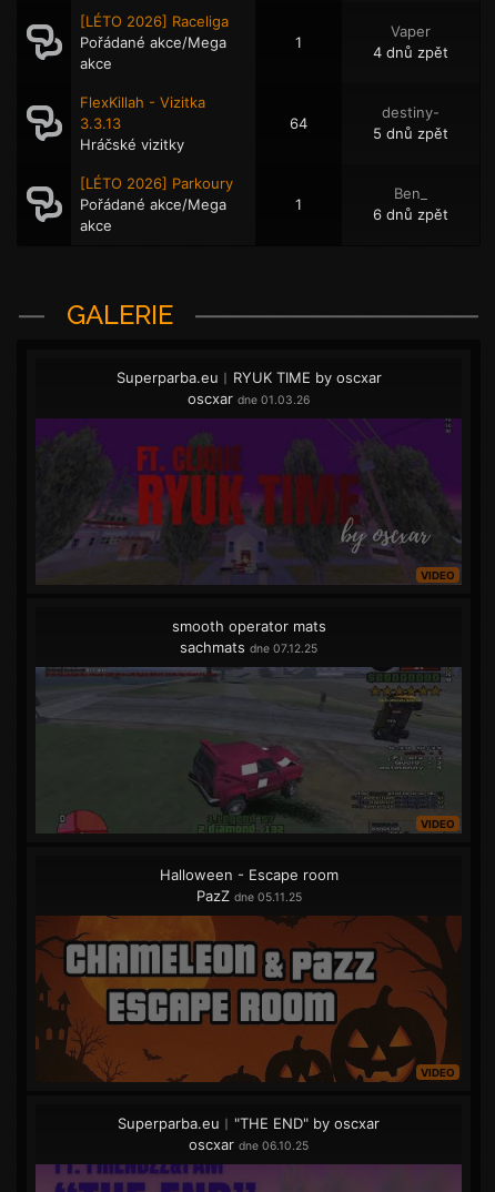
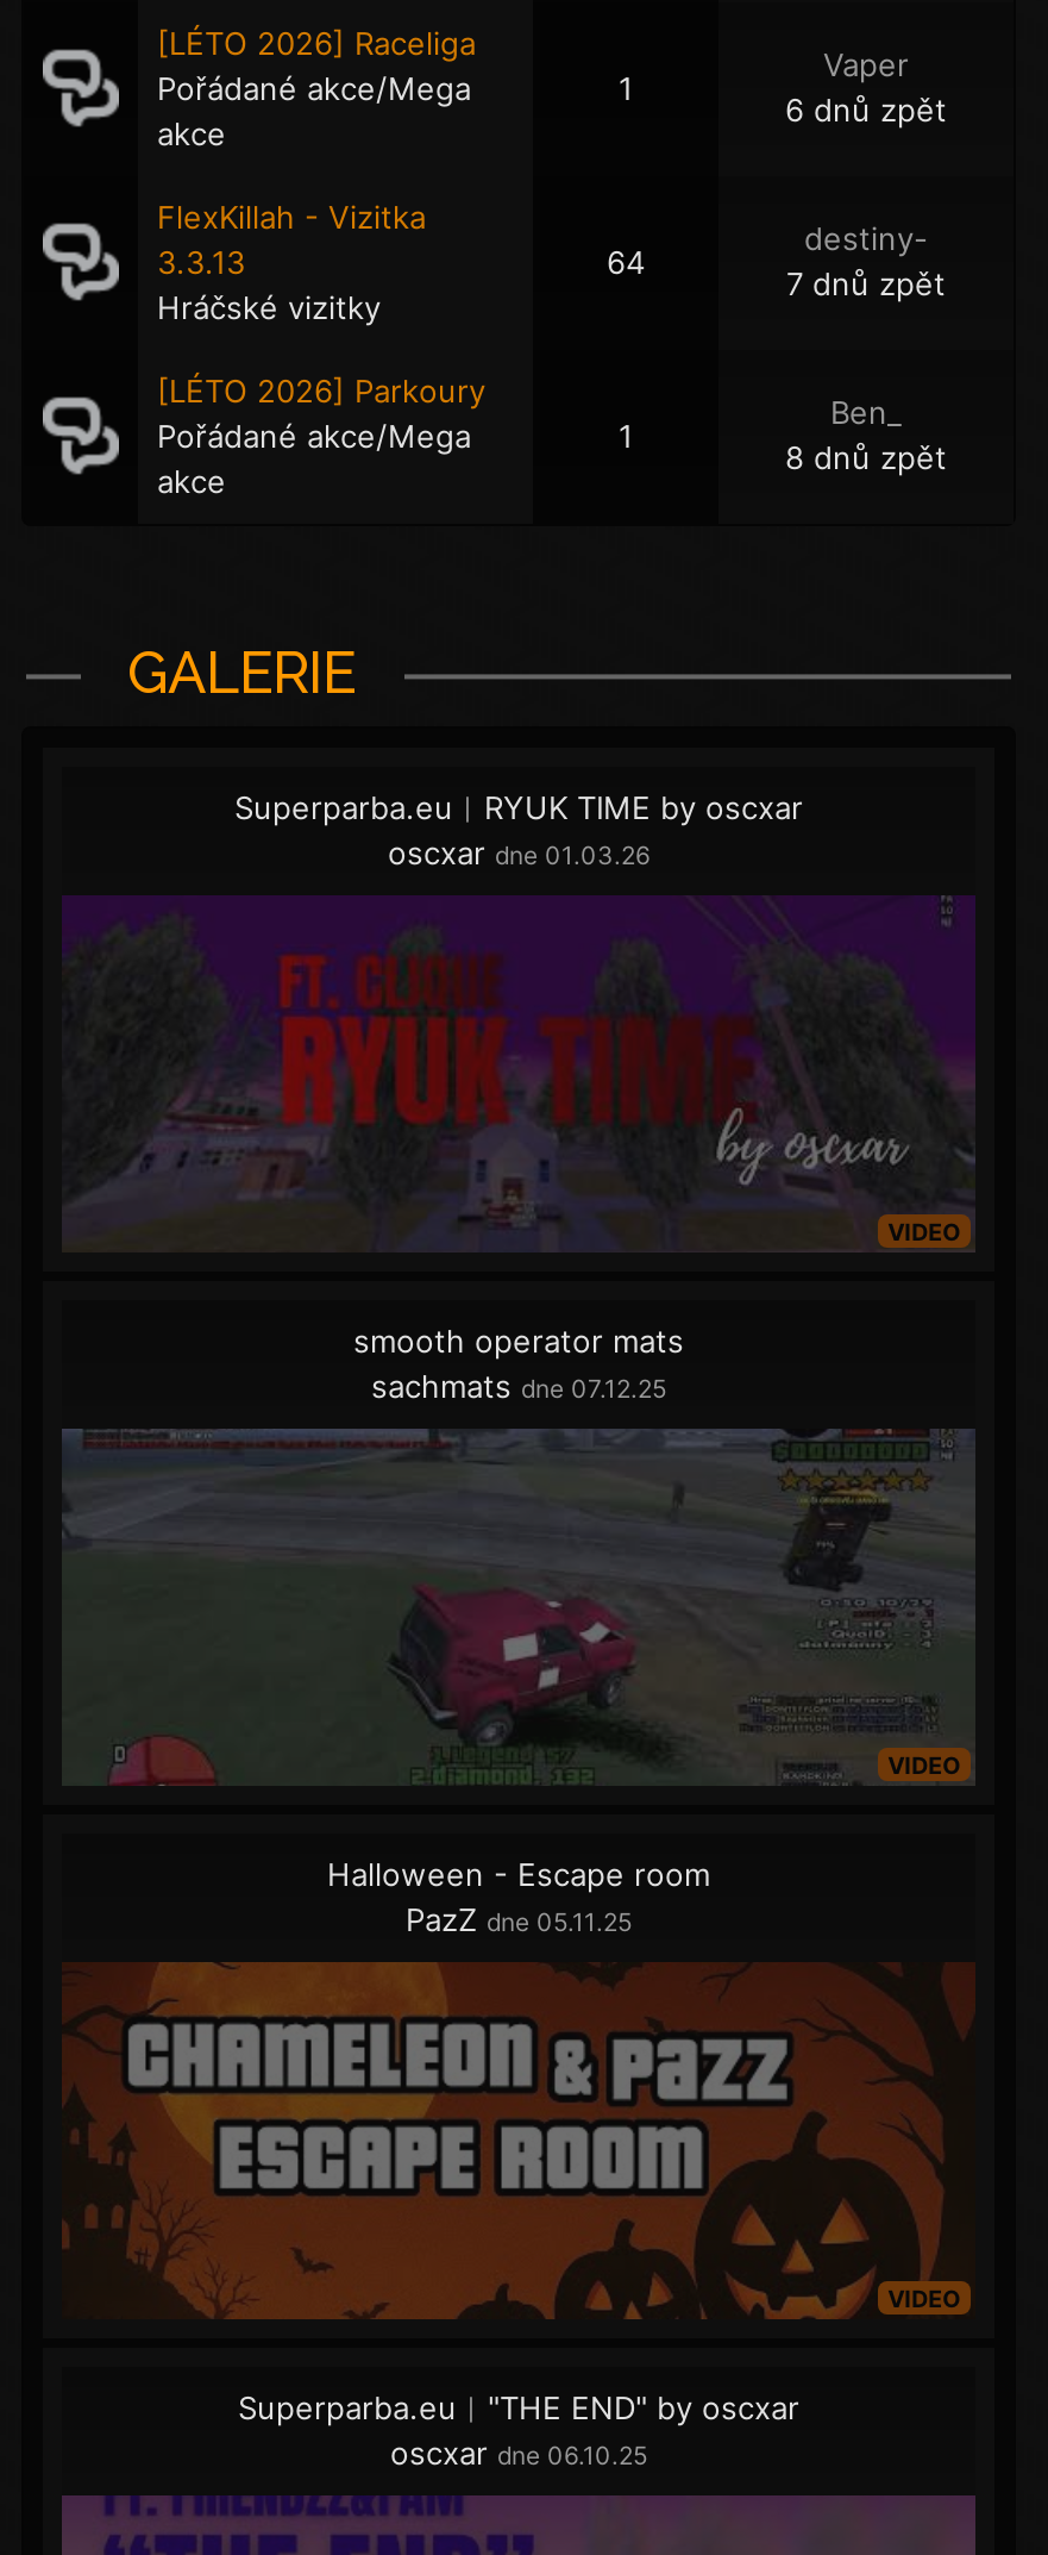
[373,44,448,61] 4 dnů zpět -> [785,91,947,129] 6 dnů zpět
[373,125,448,142] 5 dnů zpět -> [786,265,946,303] 7 dnů zpět
[373,206,448,223] 6 dnů zpět -> [785,439,947,477] 8 dnů zpět

